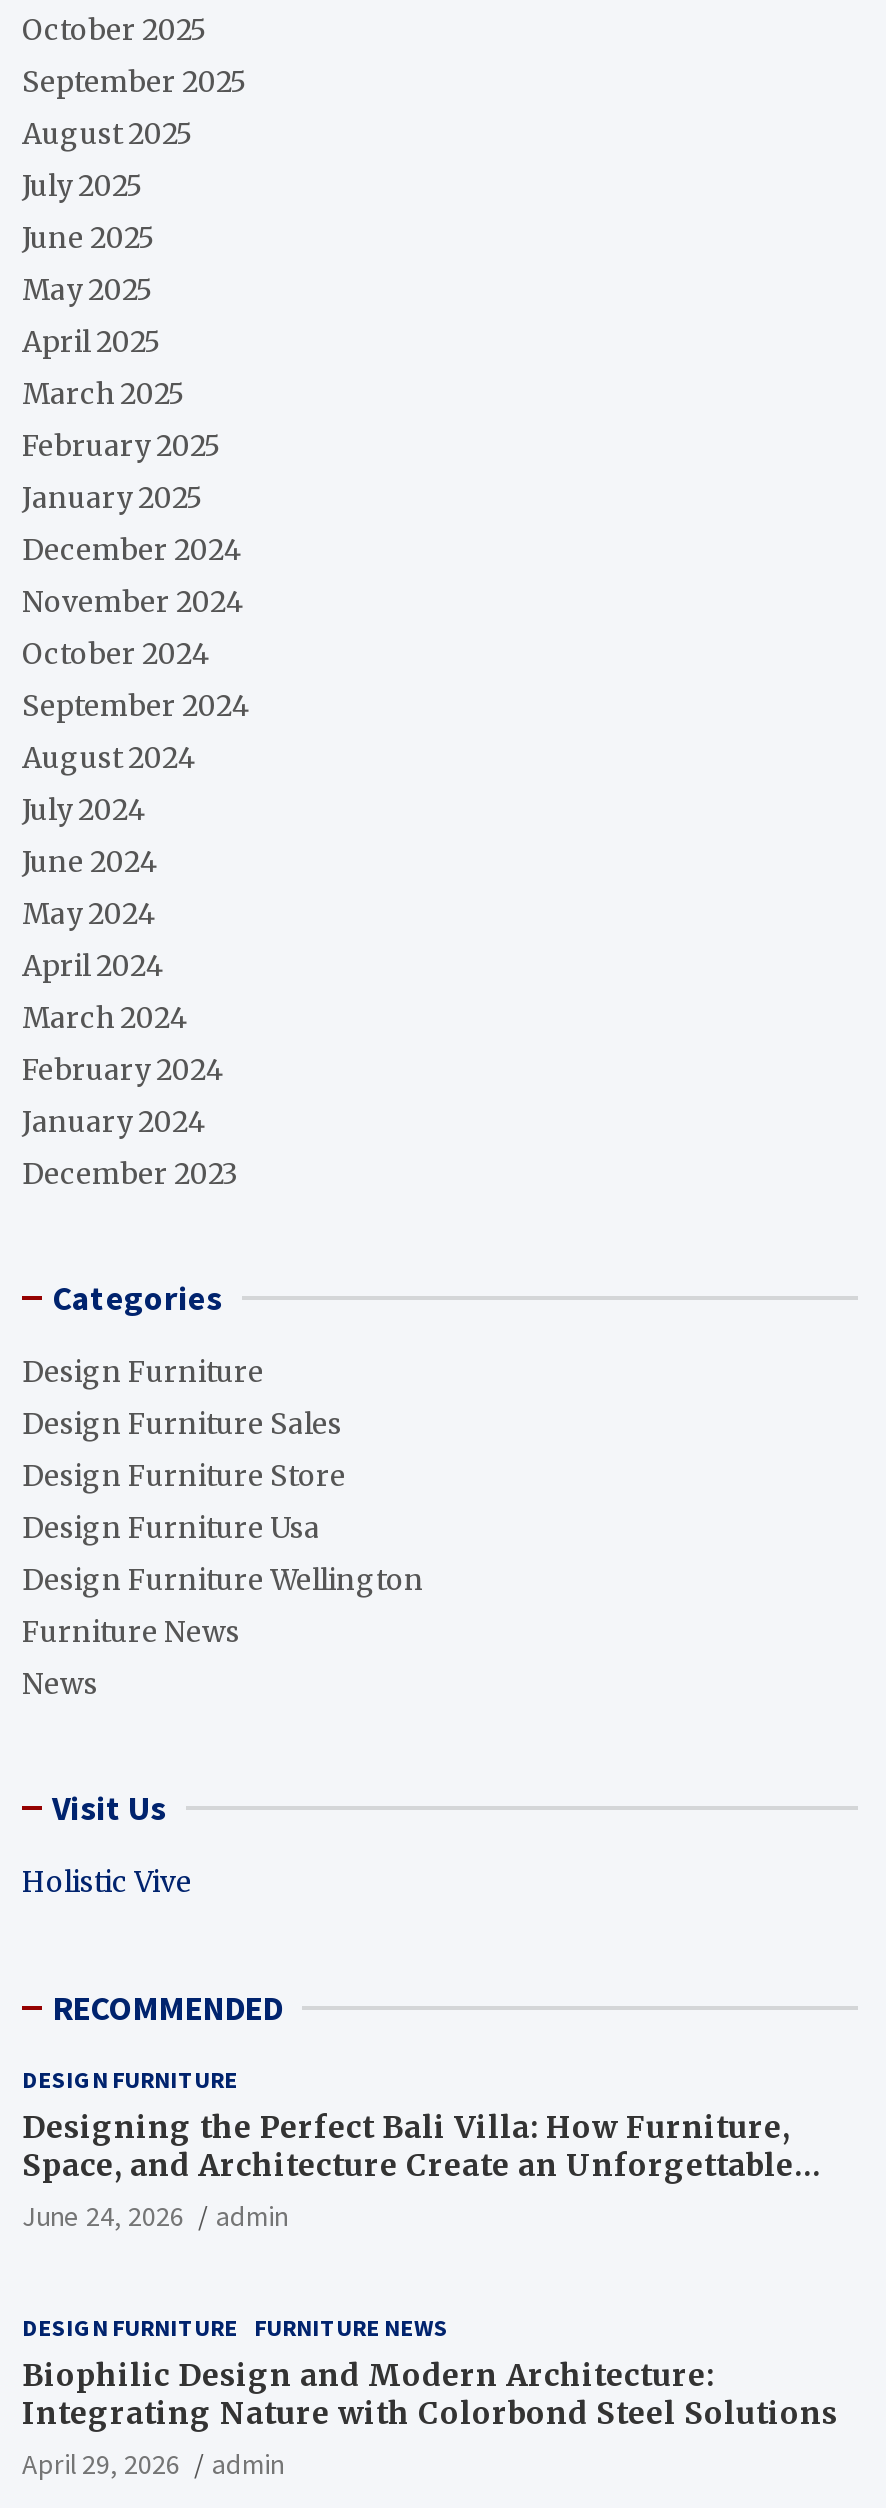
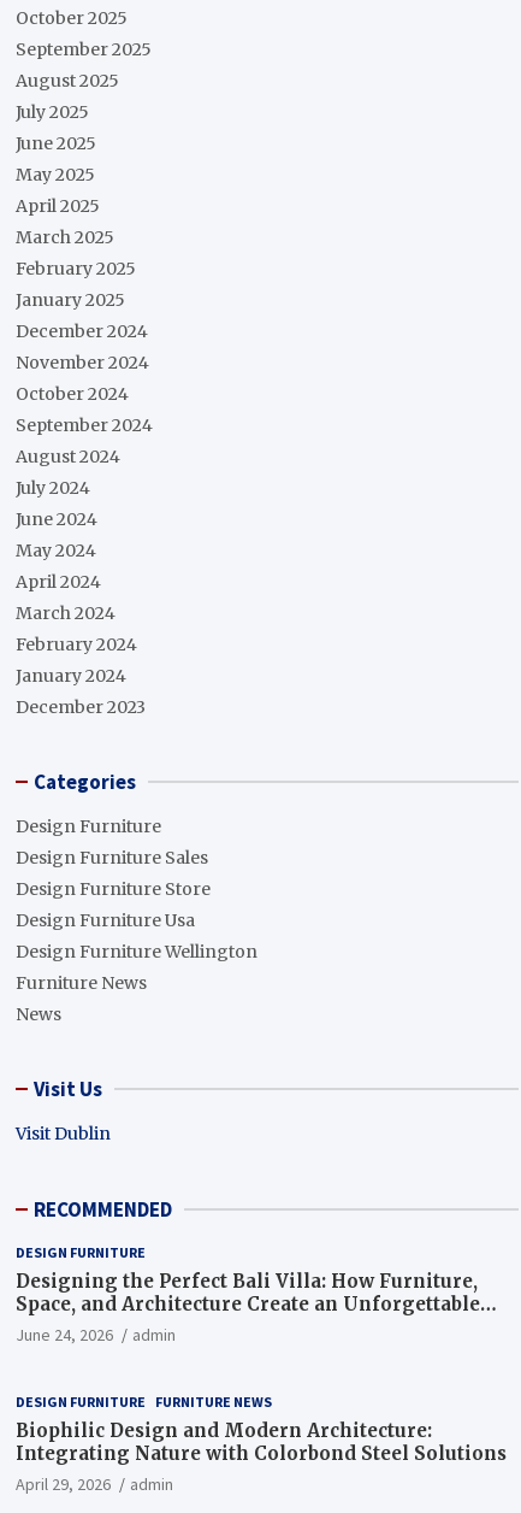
[22,1864,192,1900] Holistic Vive -> [16,1122,111,1144] Visit Dublin

